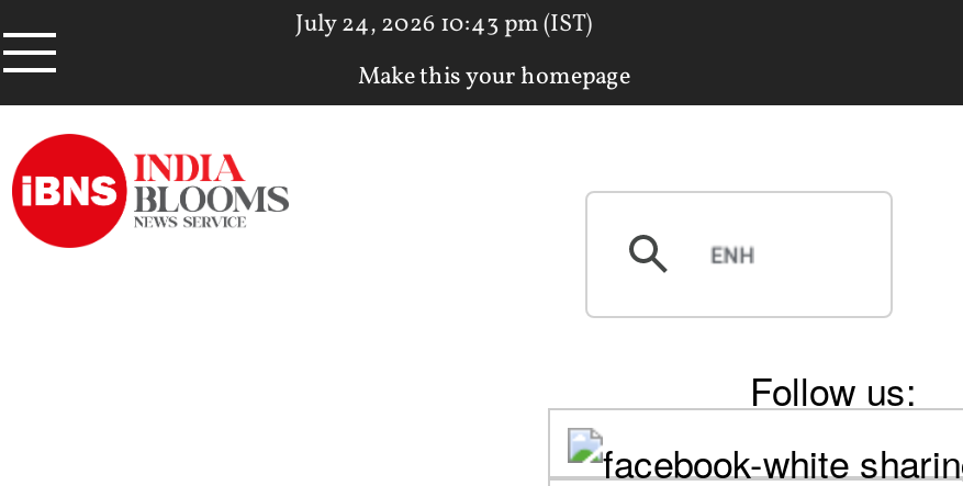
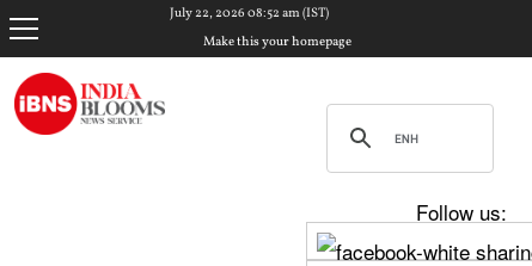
[295,9,592,42] July 24, 2026 10:43 pm (IST) -> [170,5,329,23] July 22, 2026 08:52 am (IST)

